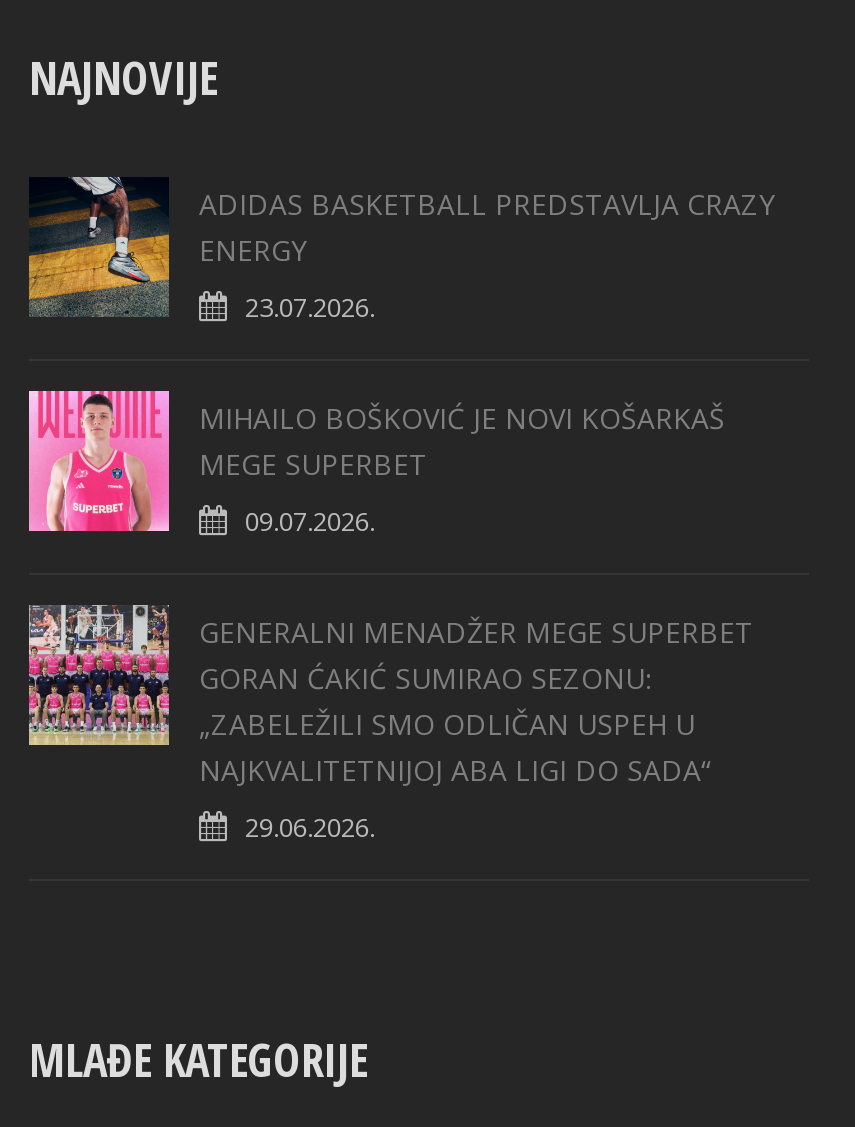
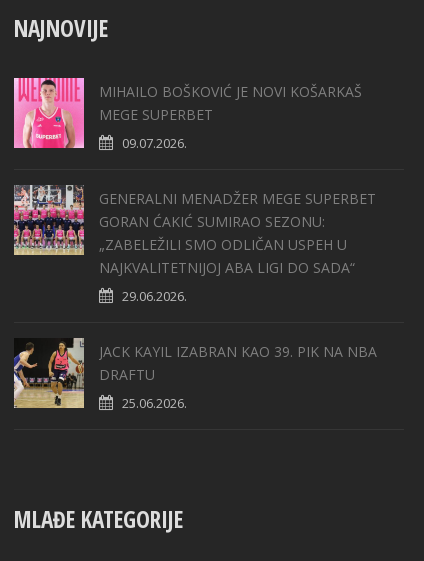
[27,175,775,325] [image] | ADIDAS BASKETBALL PREDSTAVLJA CRAZY | ENERGY | 23.07.2026. -> none
moved [29,387,753,845] -> [14,76,376,305]: [image] | MIHAILO BOŠKOVIĆ JE NOVI KOŠARKAŠ | MEGE SUPERBET | ... | NAJKVALITETNIJOJ ABA LIGI DO SADA“ | 29.06.2026.
none -> [13,337,377,412] [image] | JACK KAYIL IZABRAN KAO 39. PIK NA NBA | DRAFTU | 25.06.2026.

